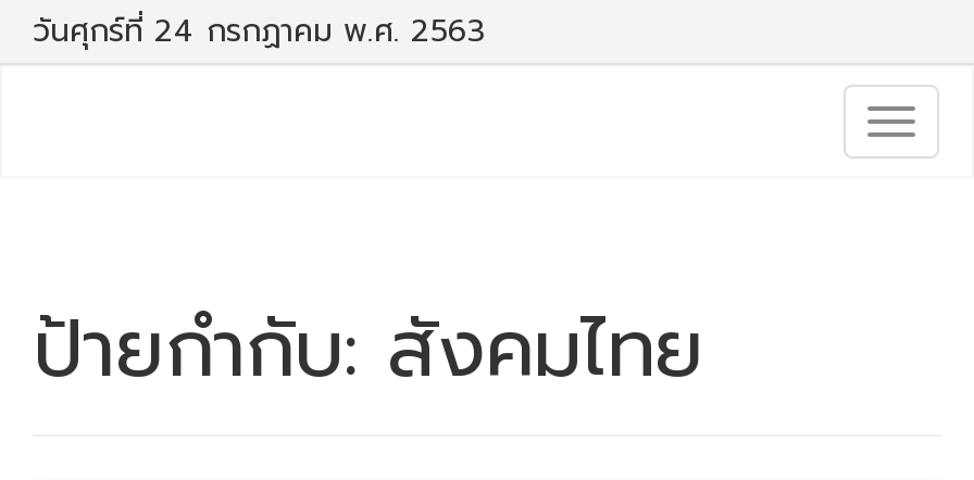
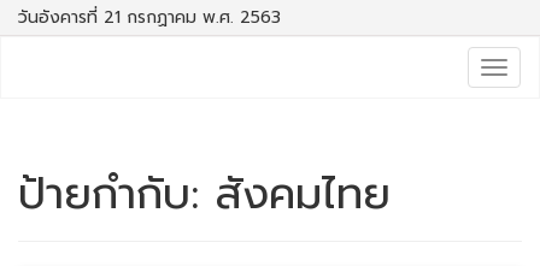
[33,9,485,54] วันศุกร์ที่ 24 กรกฏาคม พ.ศ. 2563 -> [18,5,281,30] วันอังคารที่ 21 กรกฏาคม พ.ศ. 2563

